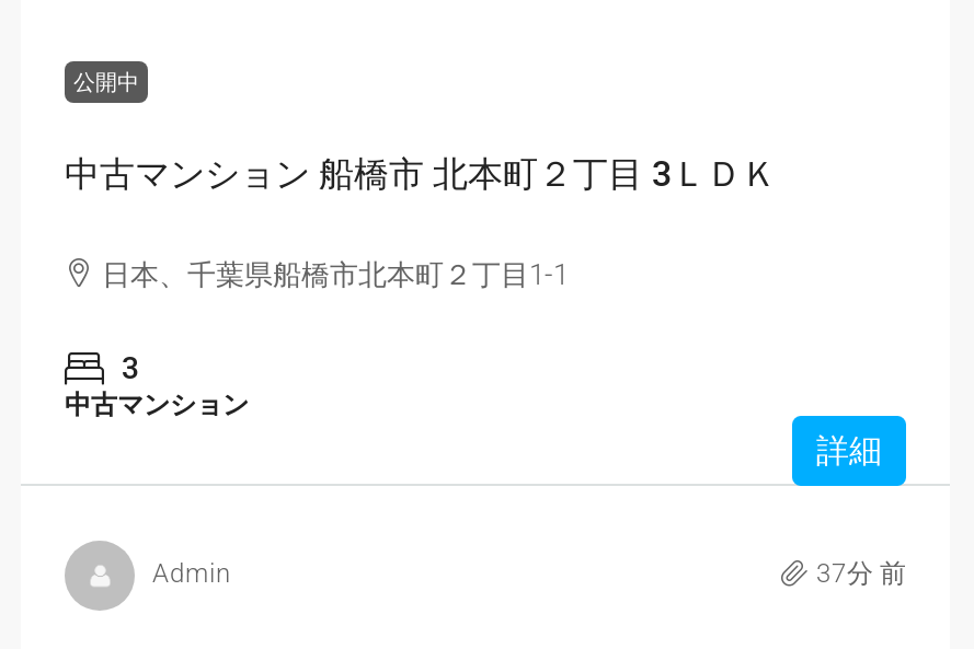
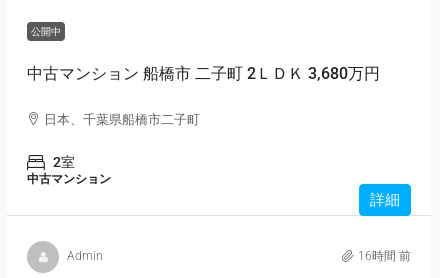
[65,153,777,195] 中古マンション 船橋市 北本町２丁目 3ＬＤＫ -> [27,64,380,83] 中古マンション 船橋市 二子町 2ＬＤＫ 3,680万円
[102,258,569,291] 日本、千葉県船橋市北本町２丁目1-1 -> [44,112,200,127] 日本、千葉県船橋市二子町
[122,350,139,385] 3 -> [53,154,75,170] 2室
[816,558,906,589] 37分 前 -> [358,249,411,263] 16時間 前

